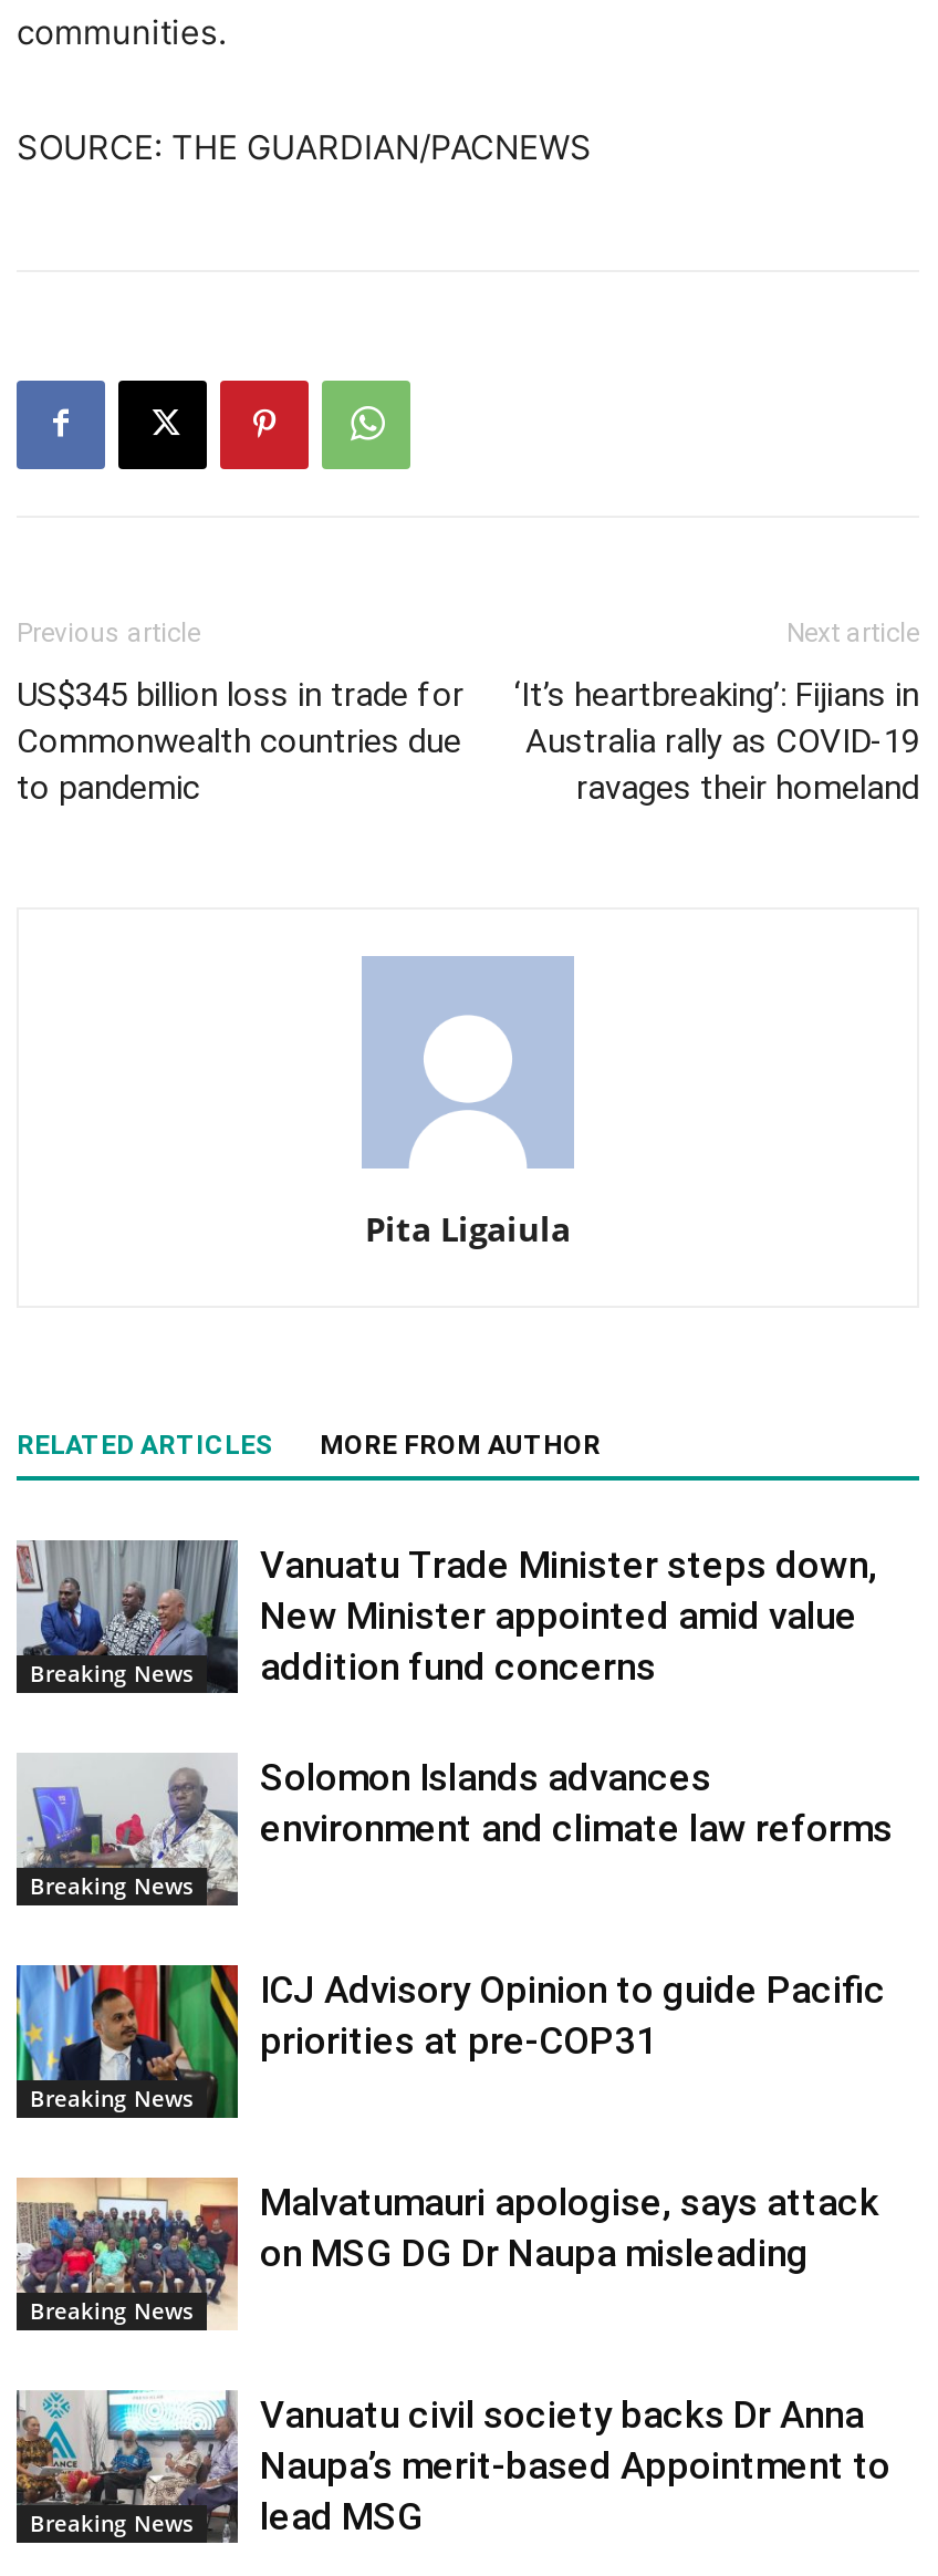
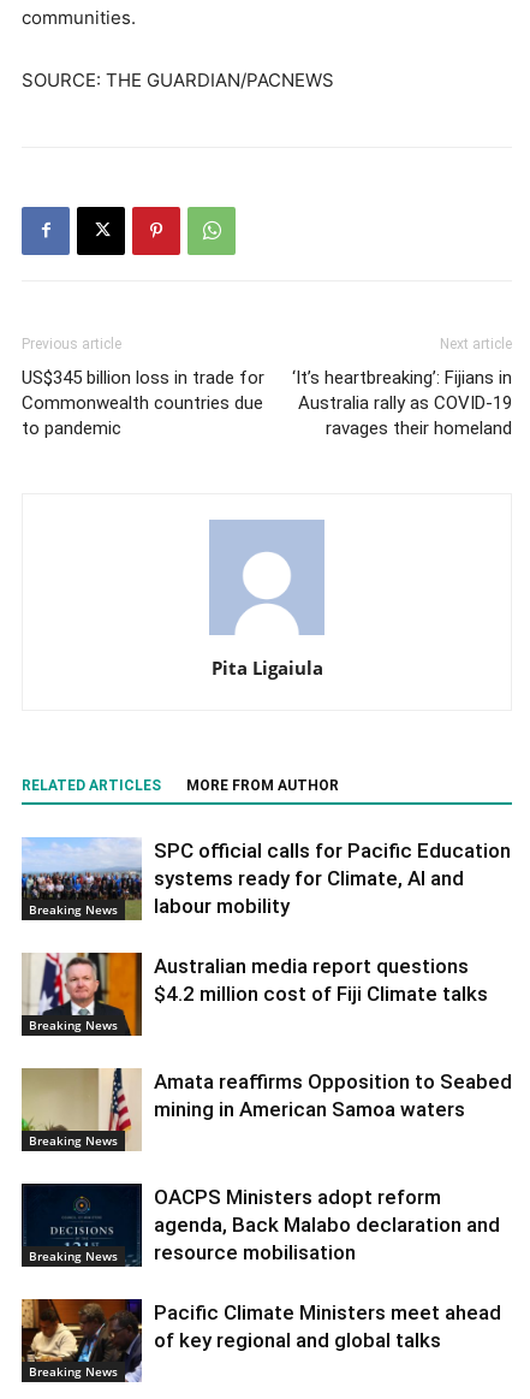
[14,1538,877,1695] [image] | Vanuatu Trade Minister steps down, | New Minister appointed amid value | addition fund concerns -> [20,837,511,920] [image] | SPC official calls for Pacific Education | systems ready for Climate, AI and | labour mobility
[21,1753,893,1905] [image] | Solomon Islands advances | environment and climate law reforms -> [23,952,488,1037] [image] | Australian media report questions | $4.2 million cost of Fiji Climate talks
[14,1963,886,2120] [image] | ICJ Advisory Opinion to guide Pacific | priorities at pre-COP31 -> [20,1067,512,1151] [image] | Amata reaffirms Opposition to Seabed | mining in American Samoa waters
[17,2178,879,2330] [image] | Malvatumauri apologise, says attack | on MSG DG Dr Naupa misleading -> [20,1182,500,1268] [image] | OACPS Ministers adopt reform | agenda, Back Malabo declaration and | resource mobilisation
[14,2388,890,2545] [image] | Vanuatu civil society backs Dr Anna | Naupa’s merit-based Appointment to | lead MSG -> [20,1298,501,1382] [image] | Pacific Climate Ministers meet ahead | of key regional and global talks

